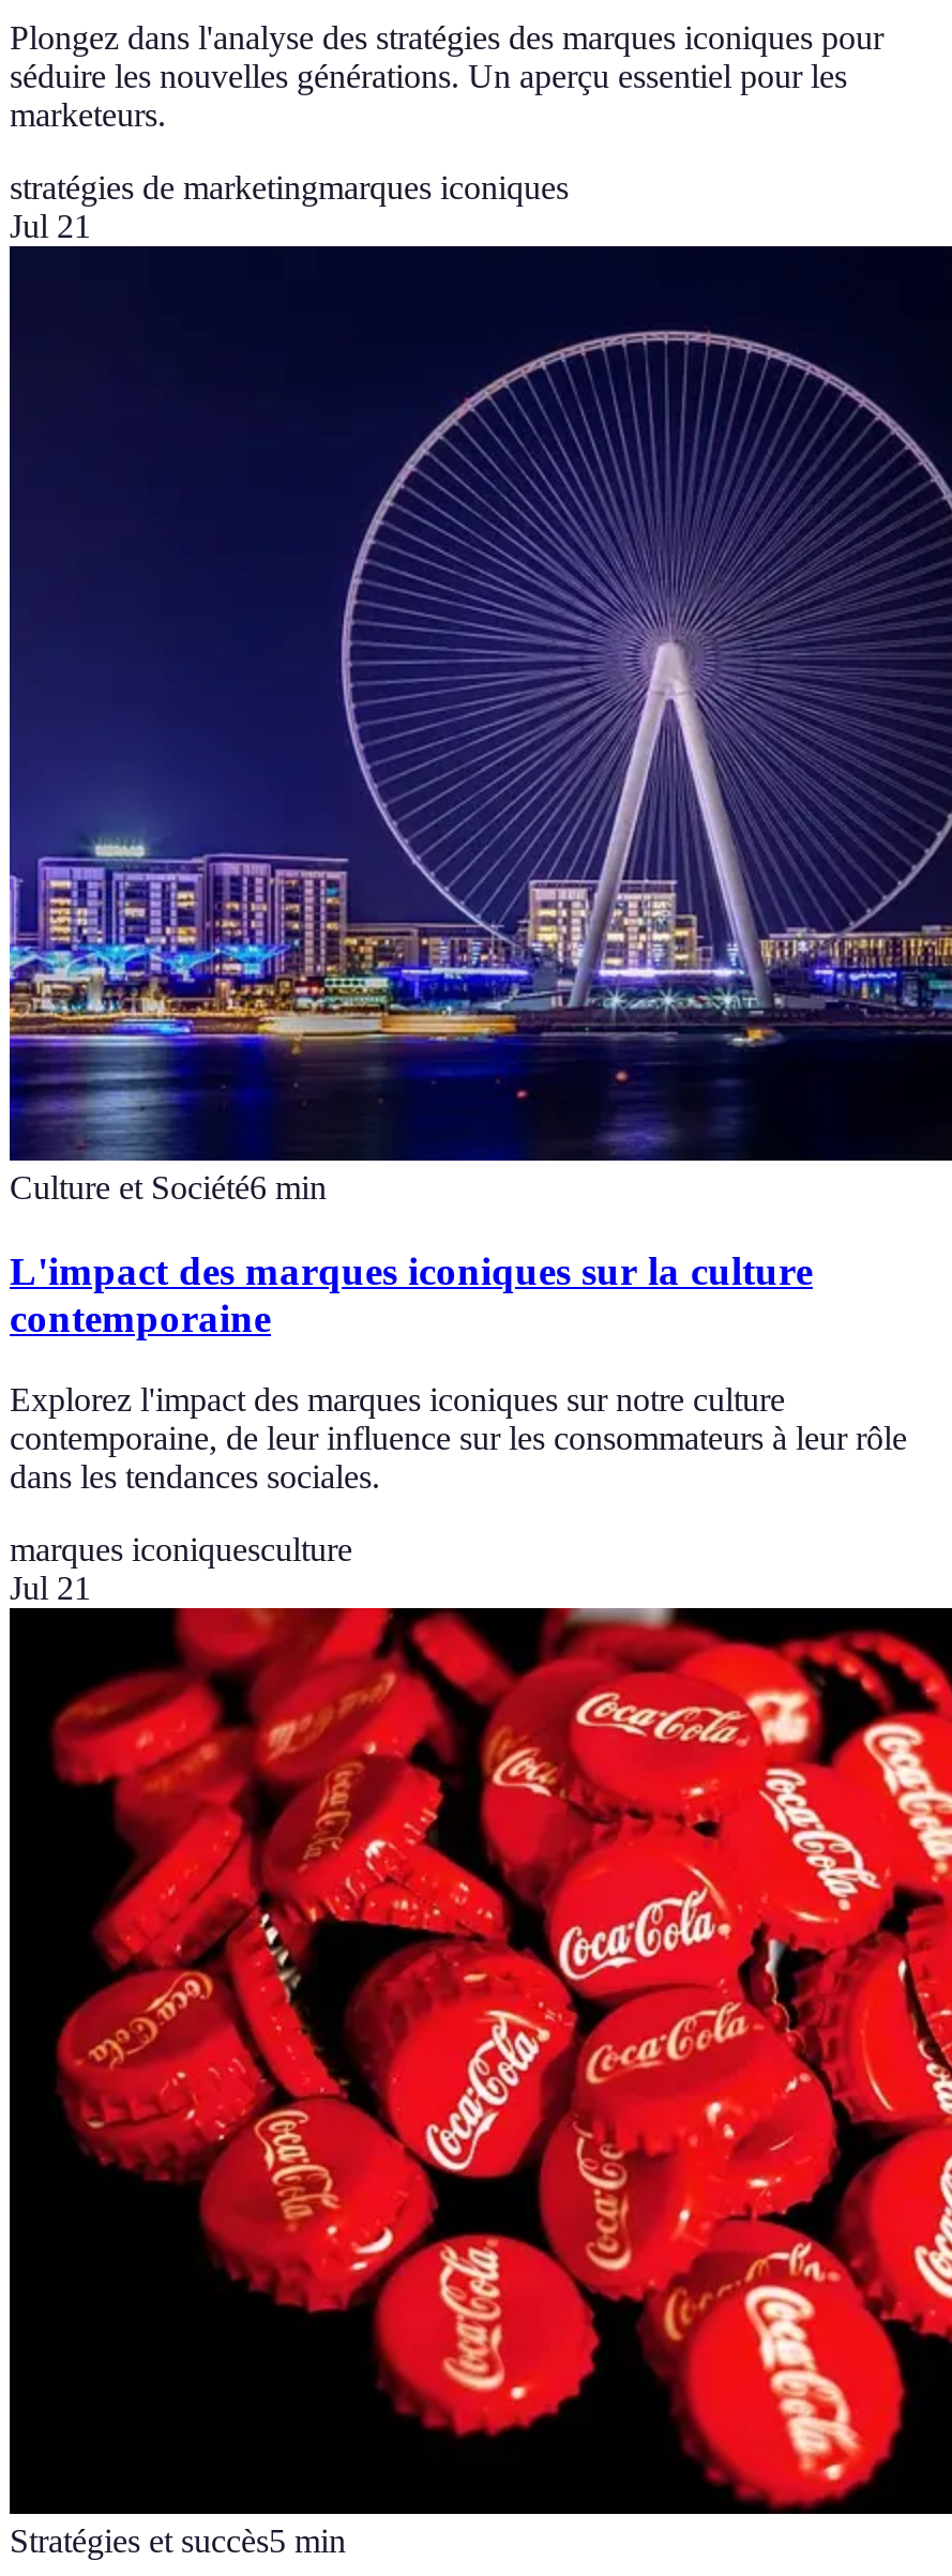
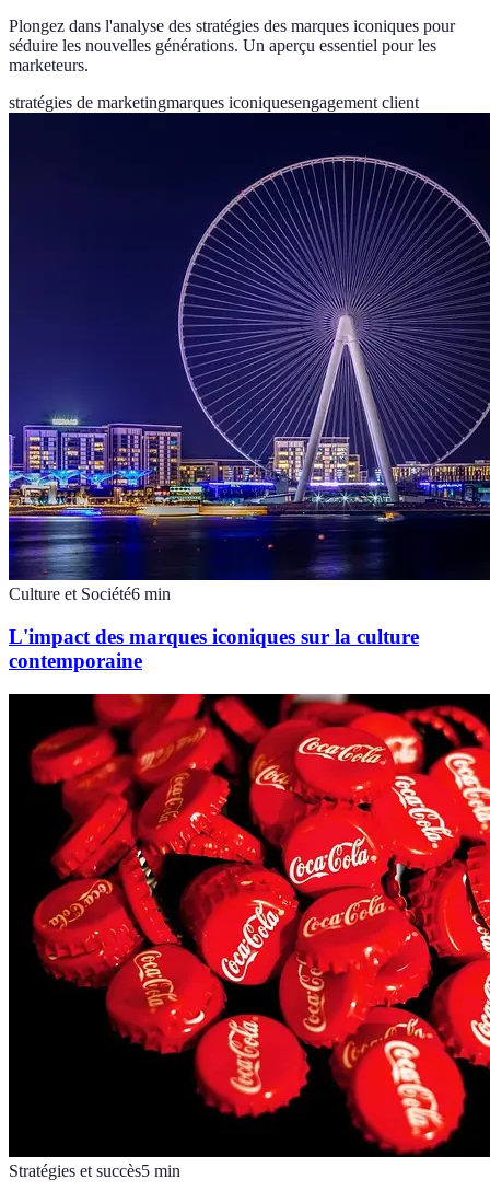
[10,168,569,243] stratégies de marketingmarques iconiques | Jul 21 -> [9,93,419,112] stratégies de marketingmarques iconiquesengagement client
[10,1381,907,1606] Explorez l'impact des marques iconiques sur notre culture | contemporaine, de leur influence sur les consommateurs à leur rôle | dans les tendances sociales. | marques iconiquesculture | Jul 21 -> none

